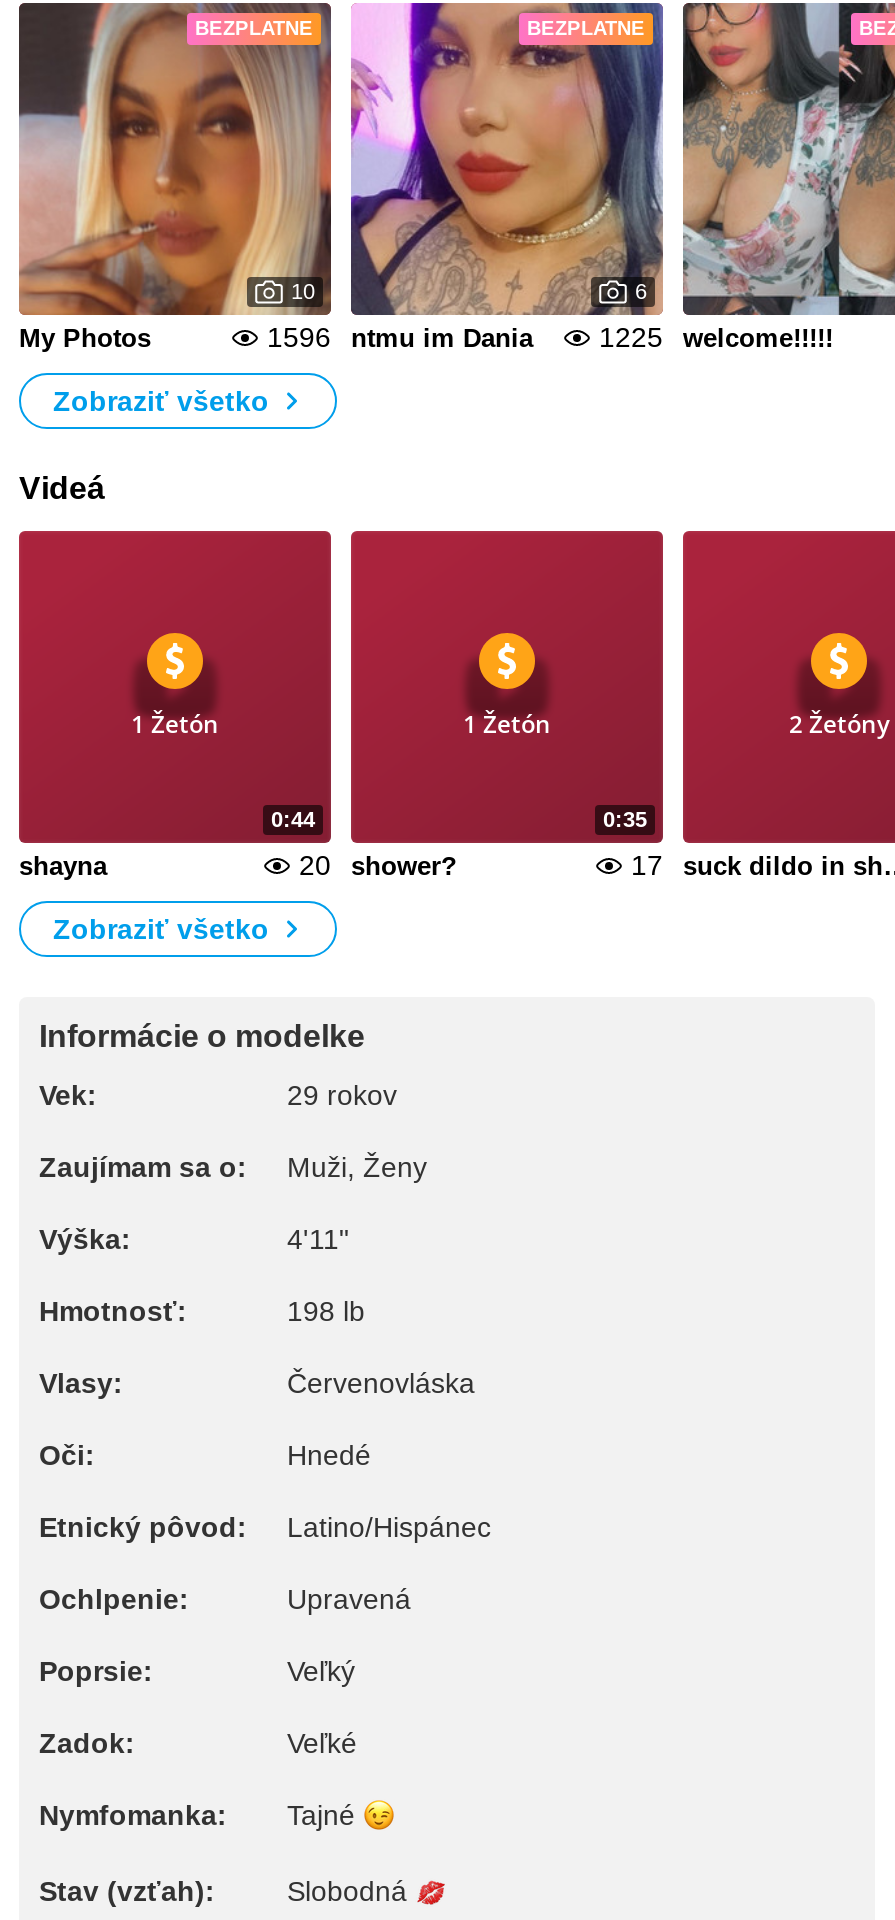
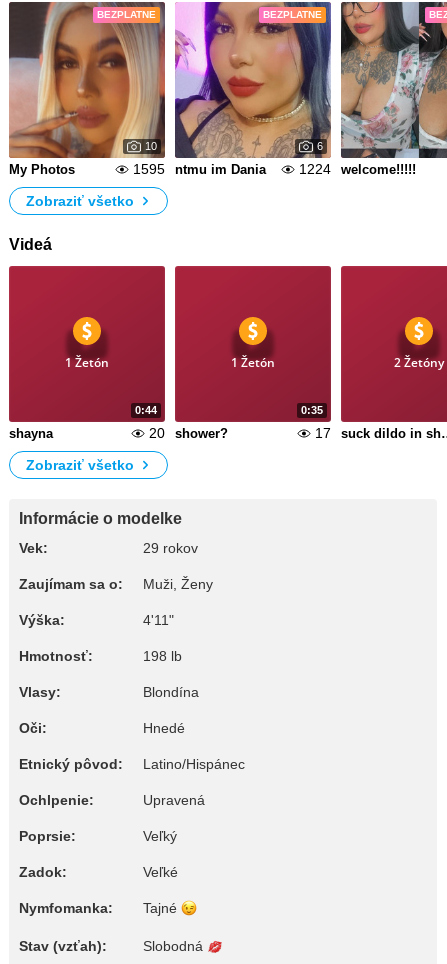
[267,321,533,353] 1596 ntmu im Dania -> [133,161,266,177] 1595 ntmu im Dania
[599,321,833,353] 1225 welcome!!!!! -> [299,161,416,177] 1224 welcome!!!!!
[287,1367,475,1399] Červenovláska -> [143,684,199,700] Blondína

